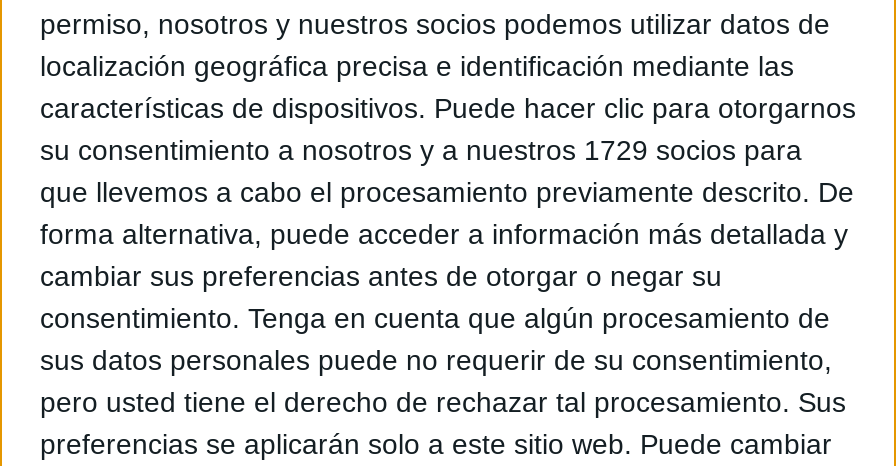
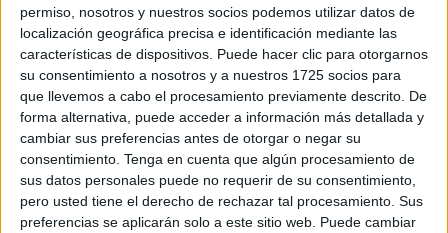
[40,133,802,165] su consentimiento a nosotros y a nuestros 1729 socios para -> [20,66,401,82] su consentimiento a nosotros y a nuestros 1725 socios para

